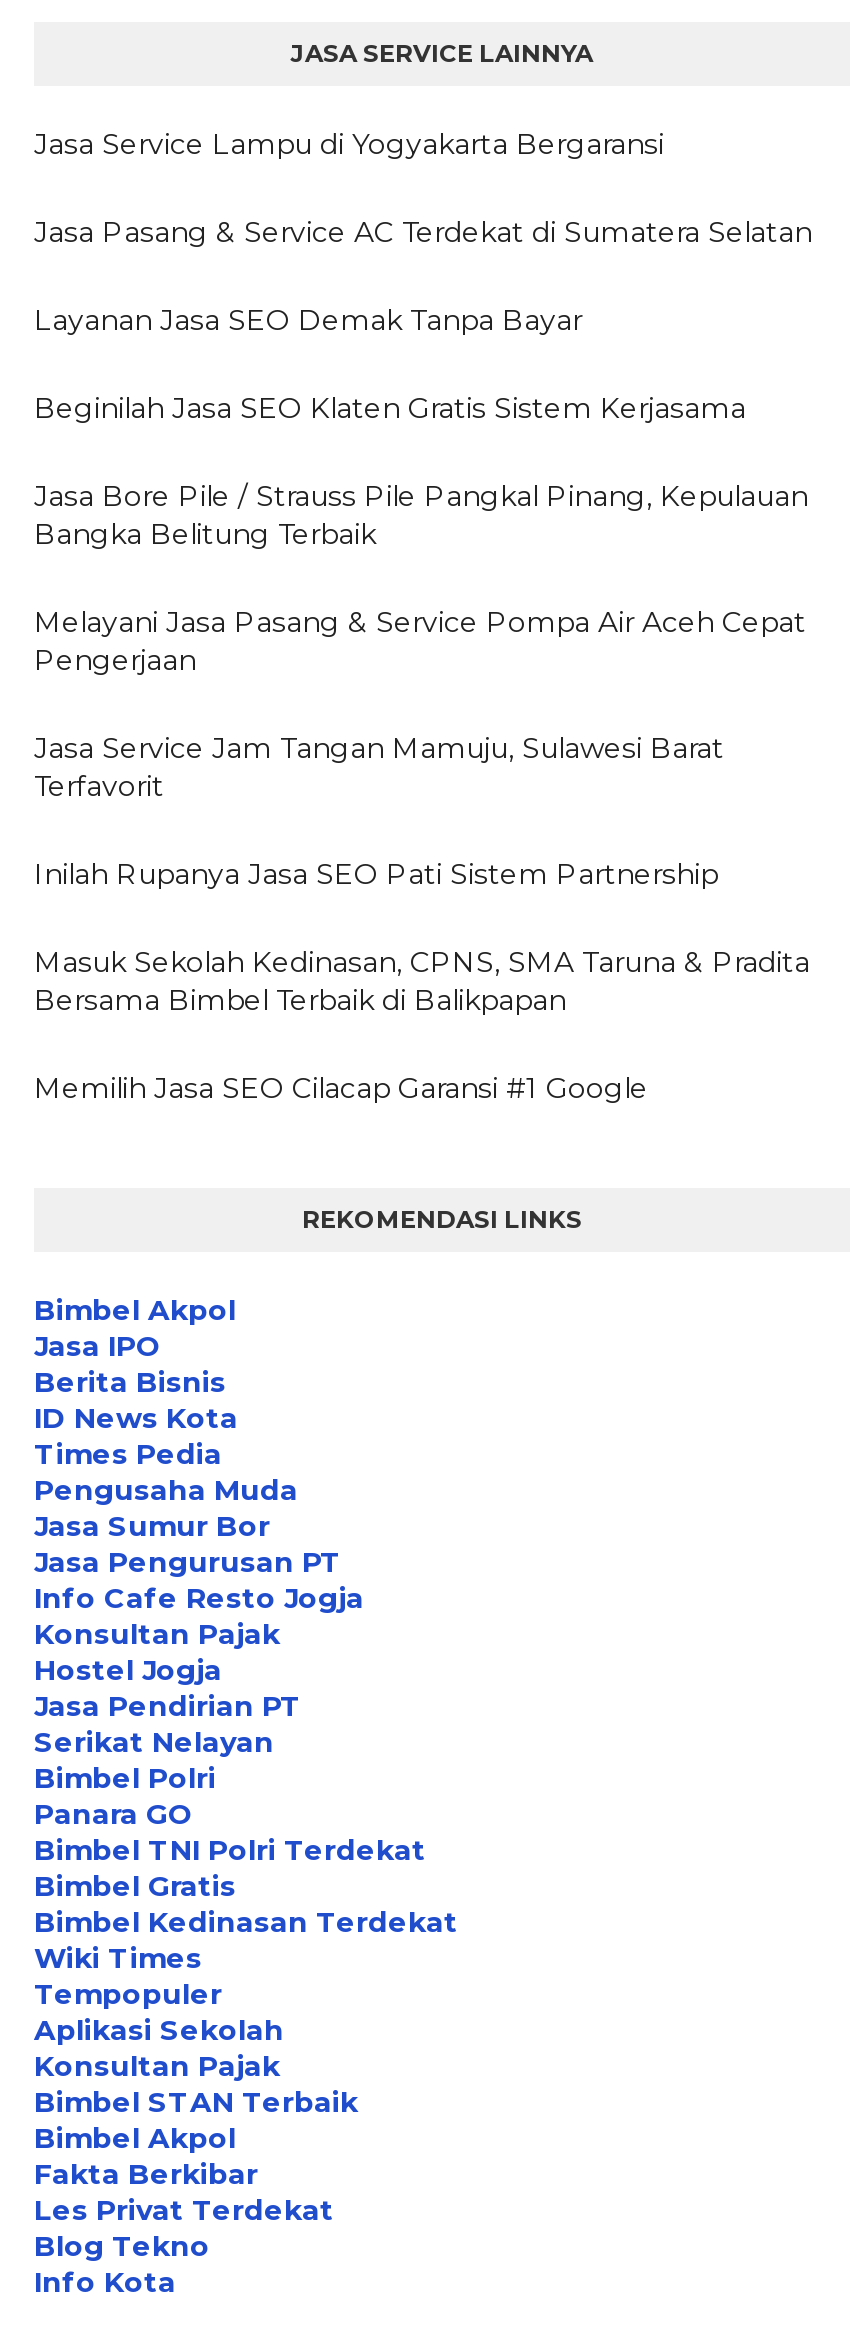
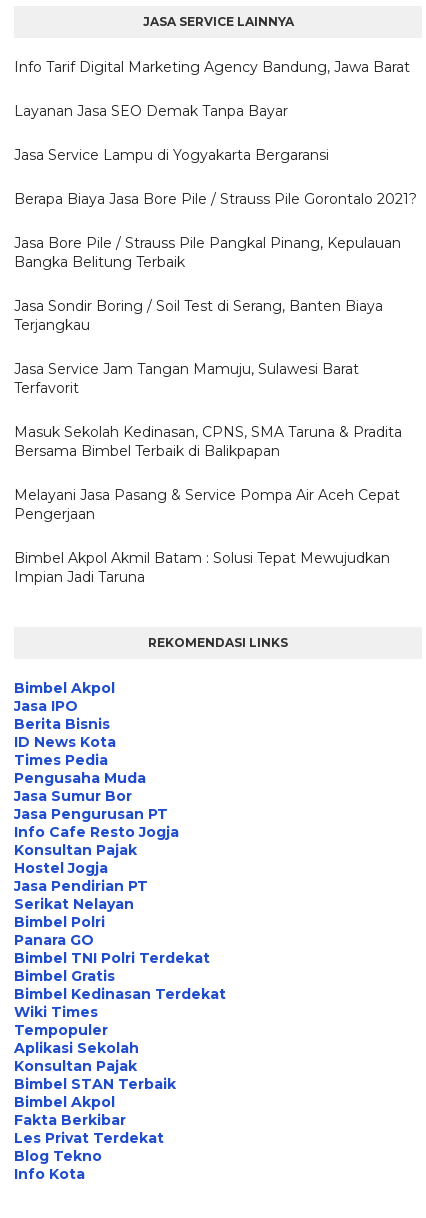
moved [34,126,664,162] -> [14,146,329,164]: Jasa Service Lampu di Yogyakarta Bergaransi
[34,214,812,250] Jasa Pasang & Service AC Terdekat di Sumatera Selatan -> [14,58,410,76] Info Tarif Digital Marketing Agency Bandung, Jawa Barat
moved [34,302,582,338] -> [14,102,288,120]: Layanan Jasa SEO Demak Tanpa Bayar
[34,390,746,426] Beginilah Jasa SEO Klaten Gratis Sistem Kerjasama -> [14,190,417,208] Berapa Biaya Jasa Bore Pile / Strauss Pile Gorontalo 2021?
none -> [14,297,383,334] Jasa Sondir Boring / Soil Test di Serang, Banten Biaya | Terjangkau
moved [34,604,806,678] -> [14,486,400,523]: Melayani Jasa Pasang & Service Pompa Air Aceh Cepat | Pengerjaan
[34,856,718,892] Inilah Rupanya Jasa SEO Pati Sistem Partnership -> none
moved [34,944,810,1018] -> [14,423,402,460]: Masuk Sekolah Kedinasan, CPNS, SMA Taruna & Pradita | Bersama Bimbel Terbaik di Balikpapan
[34,1070,648,1106] Memilih Jasa SEO Cilacap Garansi #1 Google -> [14,549,390,586] Bimbel Akpol Akmil Batam : Solusi Tepat Mewujudkan | Impian Jadi Taruna

